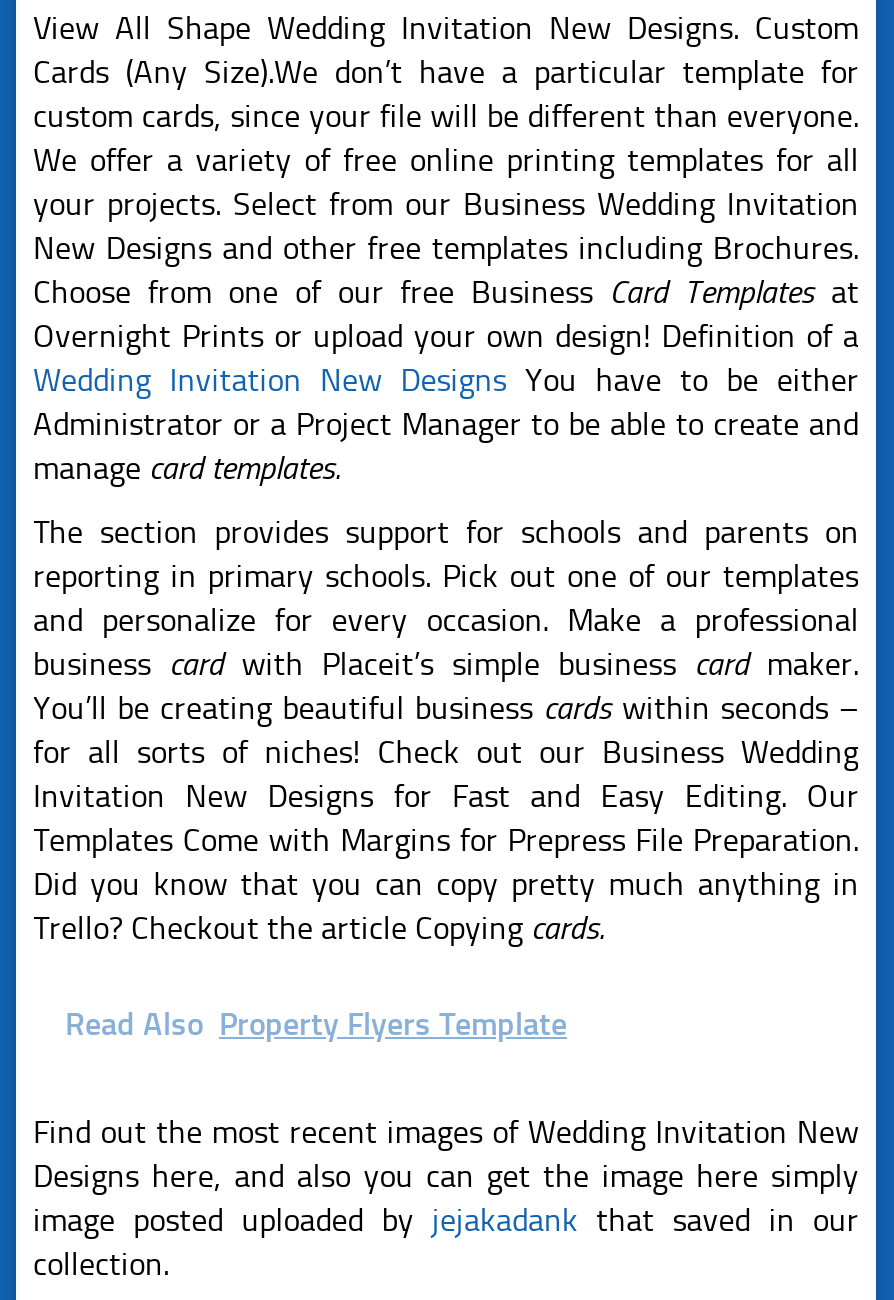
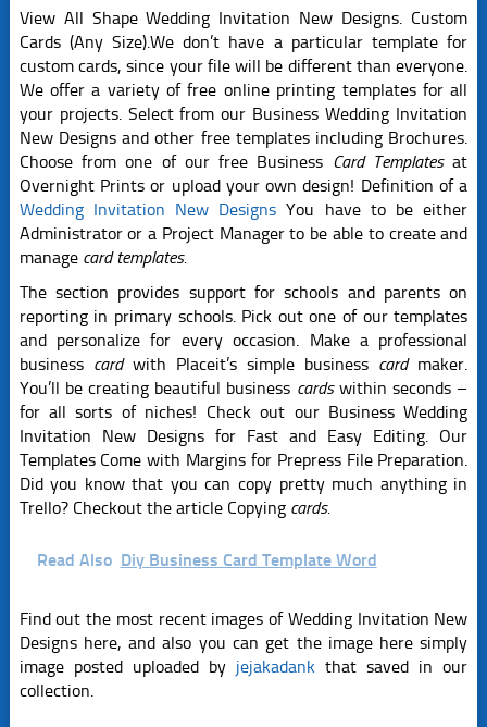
[65,1005,567,1043] Read Also Property Flyers Template -> [36,549,377,570] Read Also Diy Business Card Template Word

